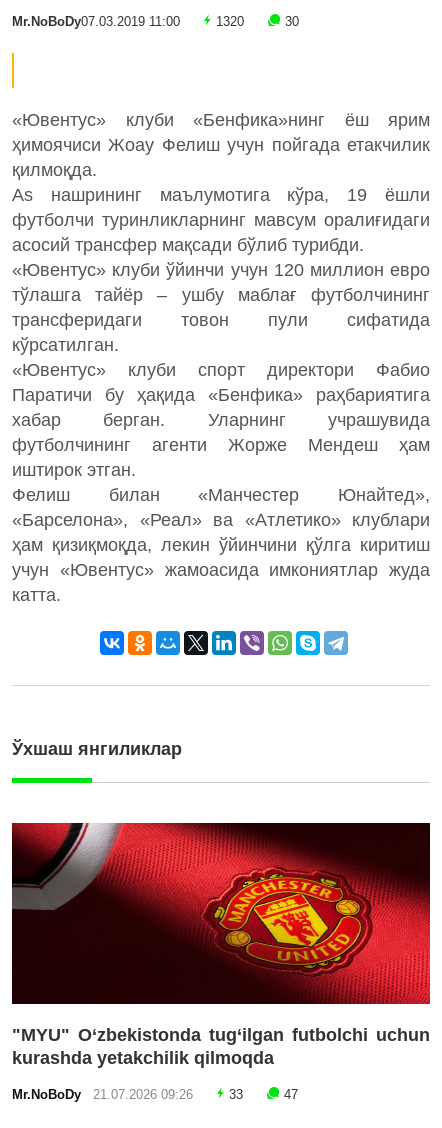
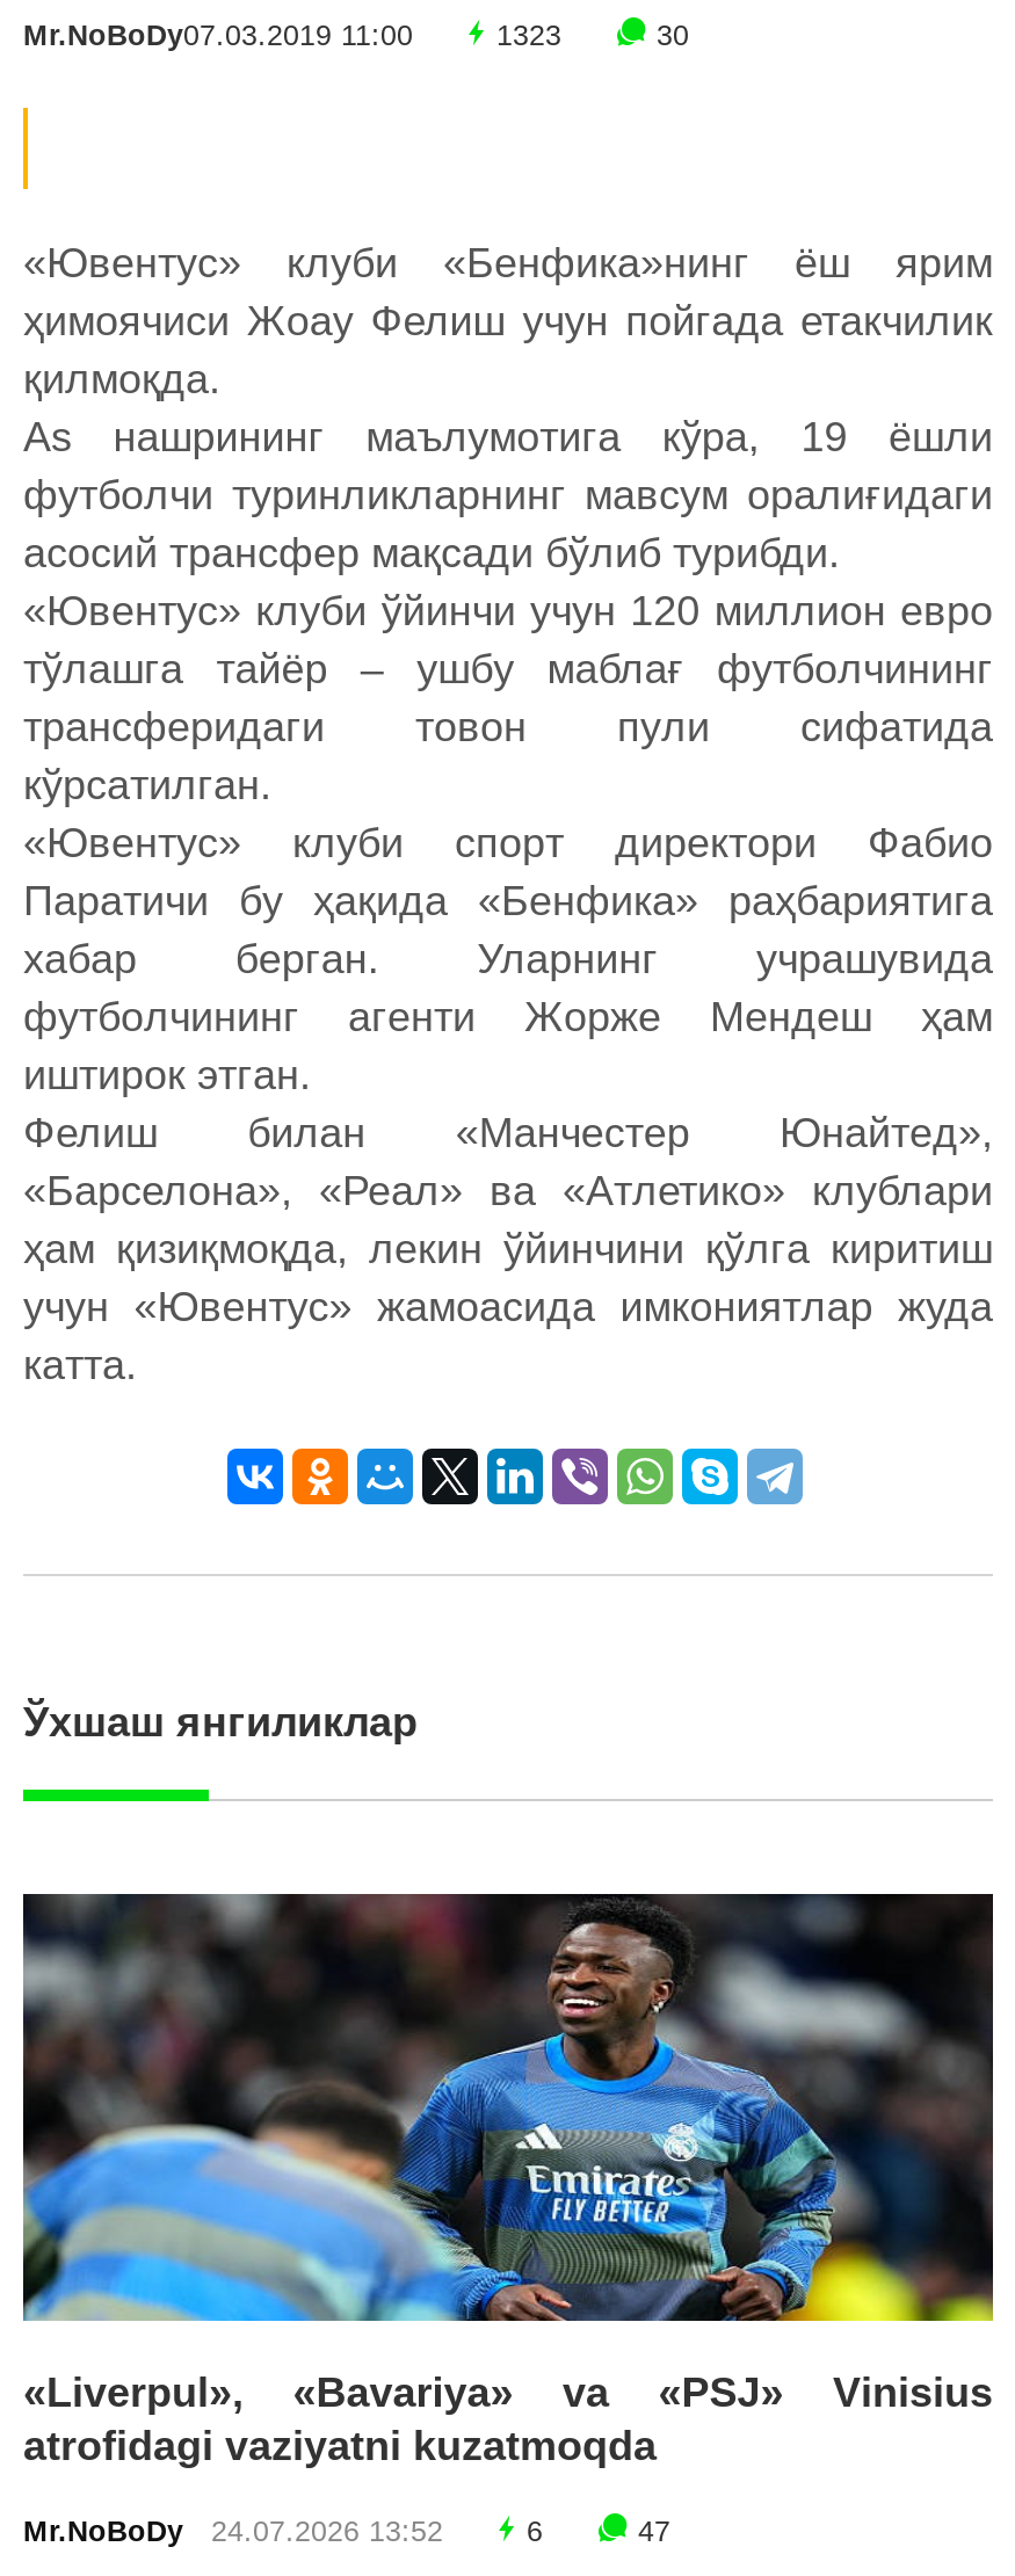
[216,15,244,29] 1320 -> [496,21,561,53] 1323
[11,822,431,1068] [image] | "MYU" O‘zbekistonda tug‘ilgan futbolchi uchun | kurashda yetakchilik qilmoqda -> [21,1892,995,2469] [image] | «Liverpul», «Bavariya» va «PSJ» Vinisius | atrofidagi vaziyatni kuzatmoqda
[12,1088,243,1102] Mr.NoBoDy 21.07.2026 09:26 | 33 -> [23,2515,543,2548] Mr.NoBoDy 24.07.2026 13:52 | 6

